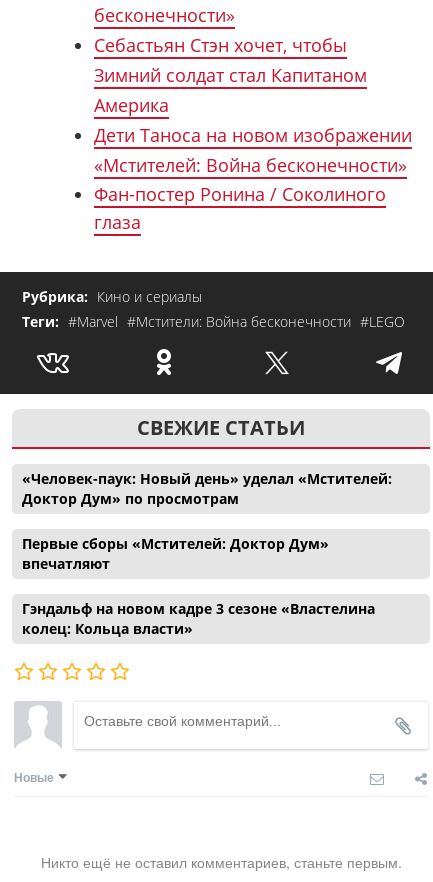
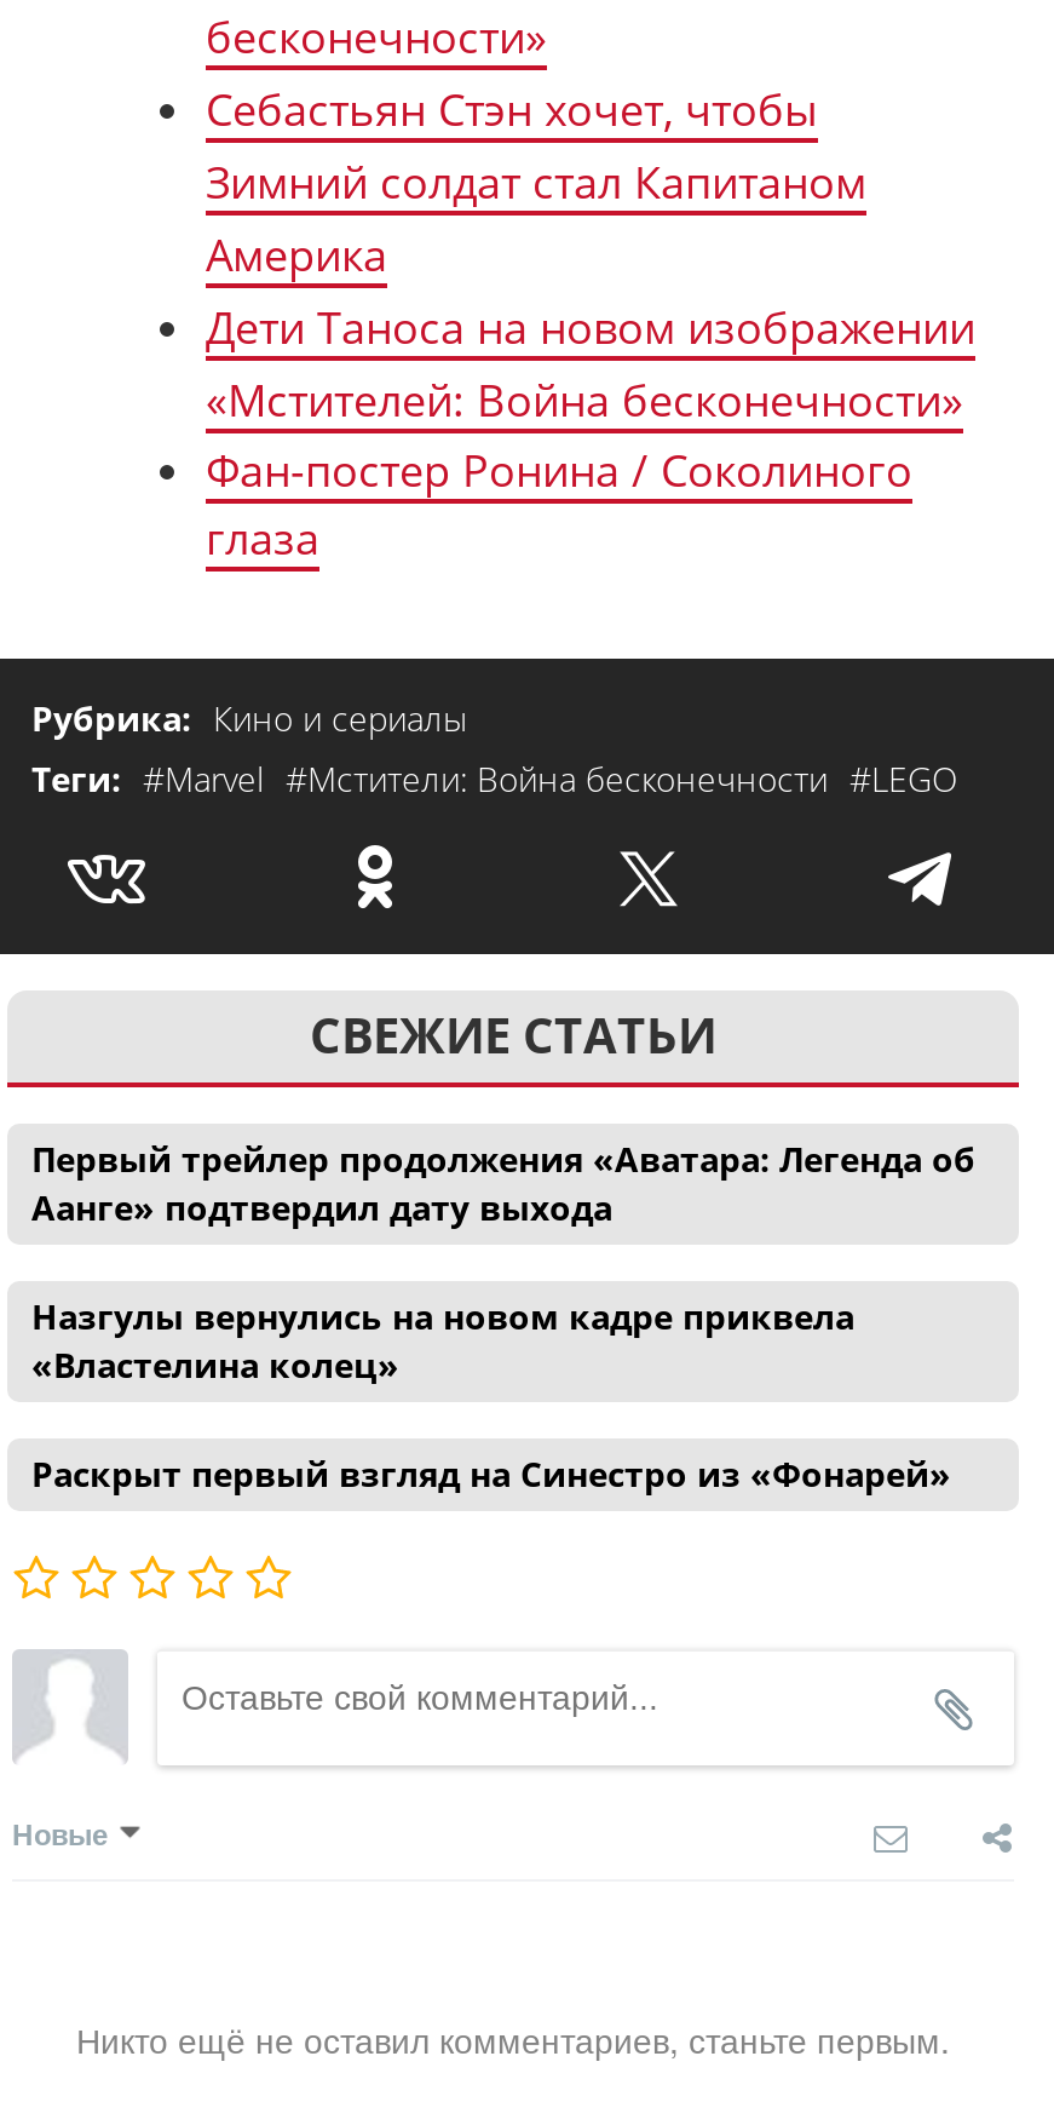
[22,469,392,508] «Человек-паук: Новый день» уделал «Мстителей: | Доктор Дум» по просмотрам -> [31,1136,975,1230] Первый трейлер продолжения «Аватара: Легенда об | Аанге» подтвердил дату выхода
[22,534,329,573] Первые сборы «Мстителей: Доктор Дум» | впечатляют -> [31,1293,854,1388] Назгулы вернулись на новом кадре приквела | «Властелина колец»
[22,599,375,638] Гэндальф на новом кадре 3 сезоне «Властелина | колец: Кольца власти» -> [31,1451,951,1497] Раскрыт первый взгляд на Синестро из «Фонарей»

